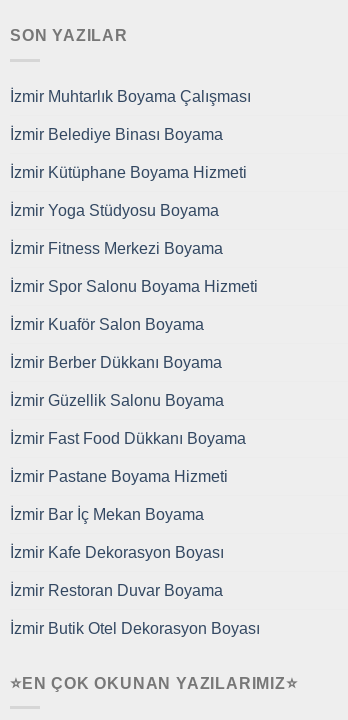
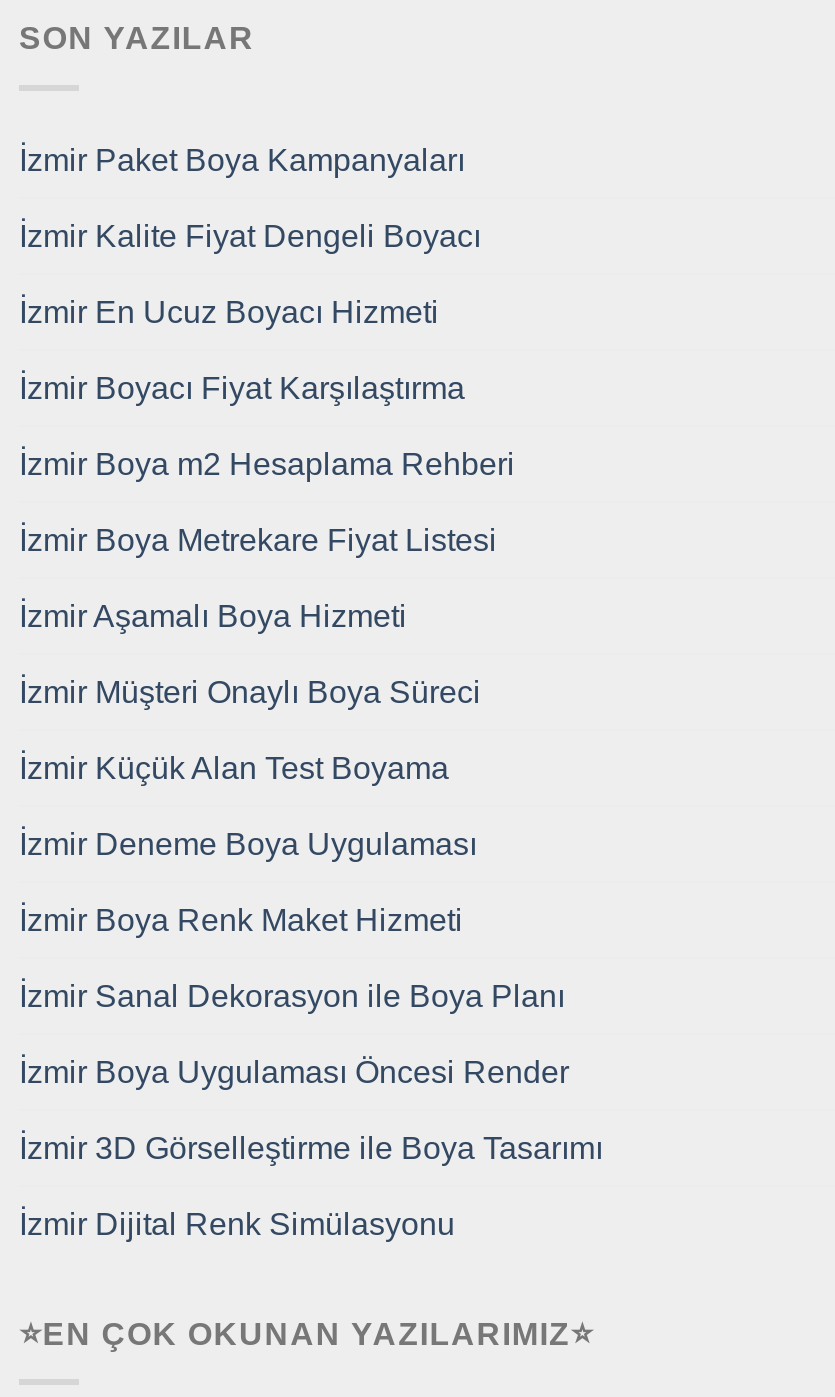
[10,88,251,105] İzmir Muhtarlık Boyama Çalışması -> [19,142,465,176] İzmir Paket Boya Kampanyaları
[10,126,223,143] İzmir Belediye Binası Boyama -> [19,218,481,252] İzmir Kalite Fiyat Dengeli Boyacı
[10,164,247,181] İzmir Kütüphane Boyama Hizmeti -> [19,294,439,328] İzmir En Ucuz Boyacı Hizmeti
[10,202,219,219] İzmir Yoga Stüdyosu Boyama -> [19,370,465,404] İzmir Boyacı Fiyat Karşılaştırma
[10,240,223,257] İzmir Fitness Merkezi Boyama -> [19,446,515,480] İzmir Boya m2 Hesaplama Rehberi
[10,278,258,295] İzmir Spor Salonu Boyama Hizmeti -> [19,522,497,556] İzmir Boya Metrekare Fiyat Listesi
[10,316,204,333] İzmir Kuaför Salon Boyama -> [19,598,407,632] İzmir Aşamalı Boya Hizmeti
[10,354,222,371] İzmir Berber Dükkanı Boyama -> [19,674,481,708] İzmir Müşteri Onaylı Boya Süreci
[10,392,224,409] İzmir Güzellik Salonu Boyama -> [19,750,449,784] İzmir Küçük Alan Test Boyama
[10,430,246,447] İzmir Fast Food Dükkanı Boyama -> [19,826,477,860] İzmir Deneme Boya Uygulaması
[10,468,228,485] İzmir Pastane Boyama Hizmeti -> [19,902,463,936] İzmir Boya Renk Maket Hizmeti
[10,506,204,523] İzmir Bar İç Mekan Boyama -> [19,978,565,1012] İzmir Sanal Dekorasyon ile Boya Planı
[10,544,224,561] İzmir Kafe Dekorasyon Boyası -> [19,1054,569,1088] İzmir Boya Uygulaması Öncesi Render
[10,582,223,599] İzmir Restoran Duvar Boyama -> [19,1130,603,1164] İzmir 3D Görselleştirme ile Boya Tasarımı
[10,620,260,637] İzmir Butik Otel Dekorasyon Boyası -> [19,1206,455,1240] İzmir Dijital Renk Simülasyonu

